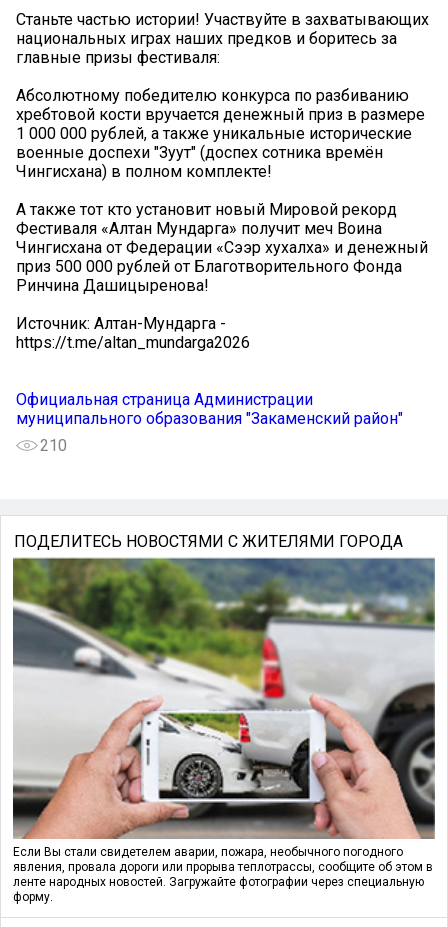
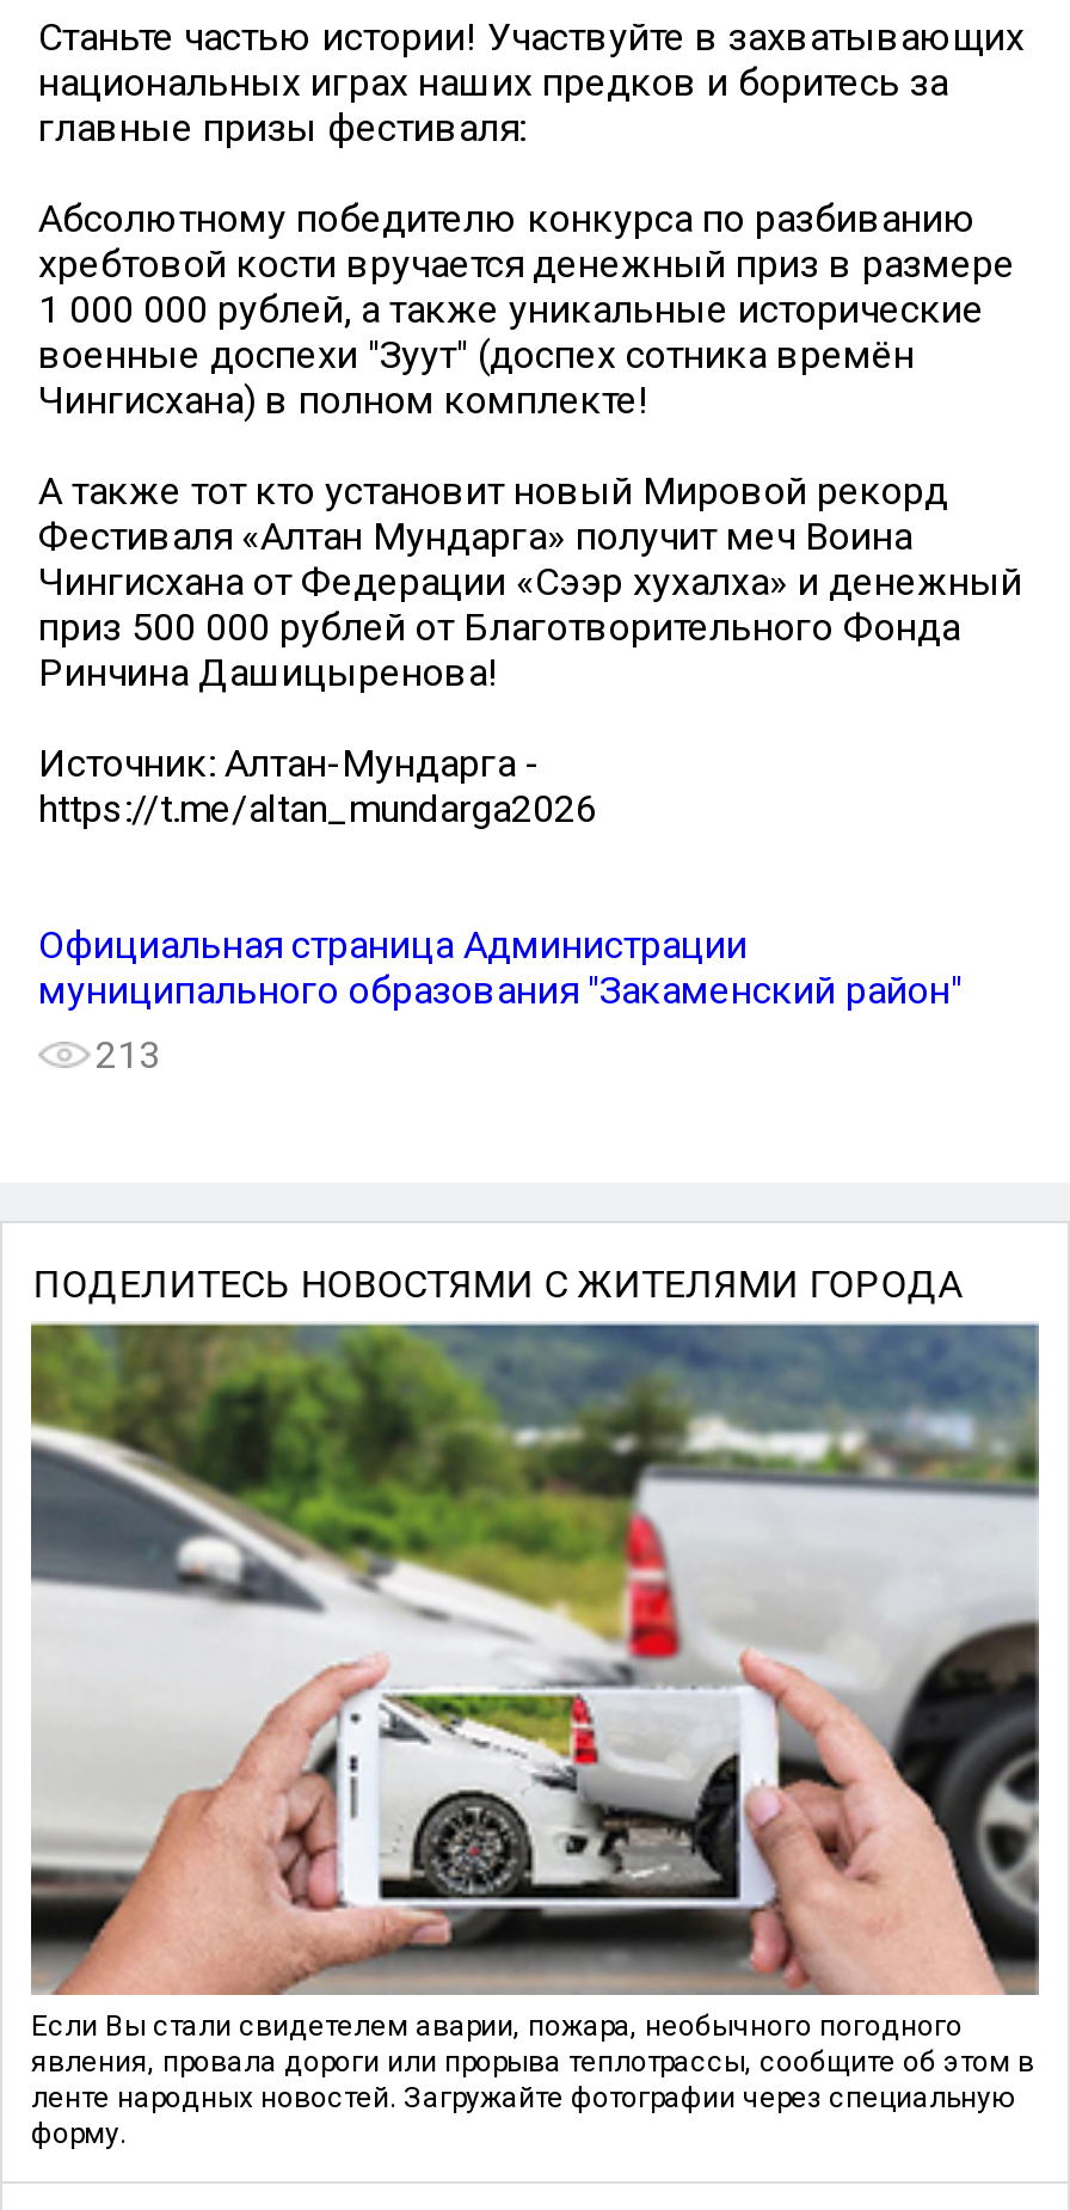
[40,436,67,455] 210 -> [96,1031,160,1077] 213

